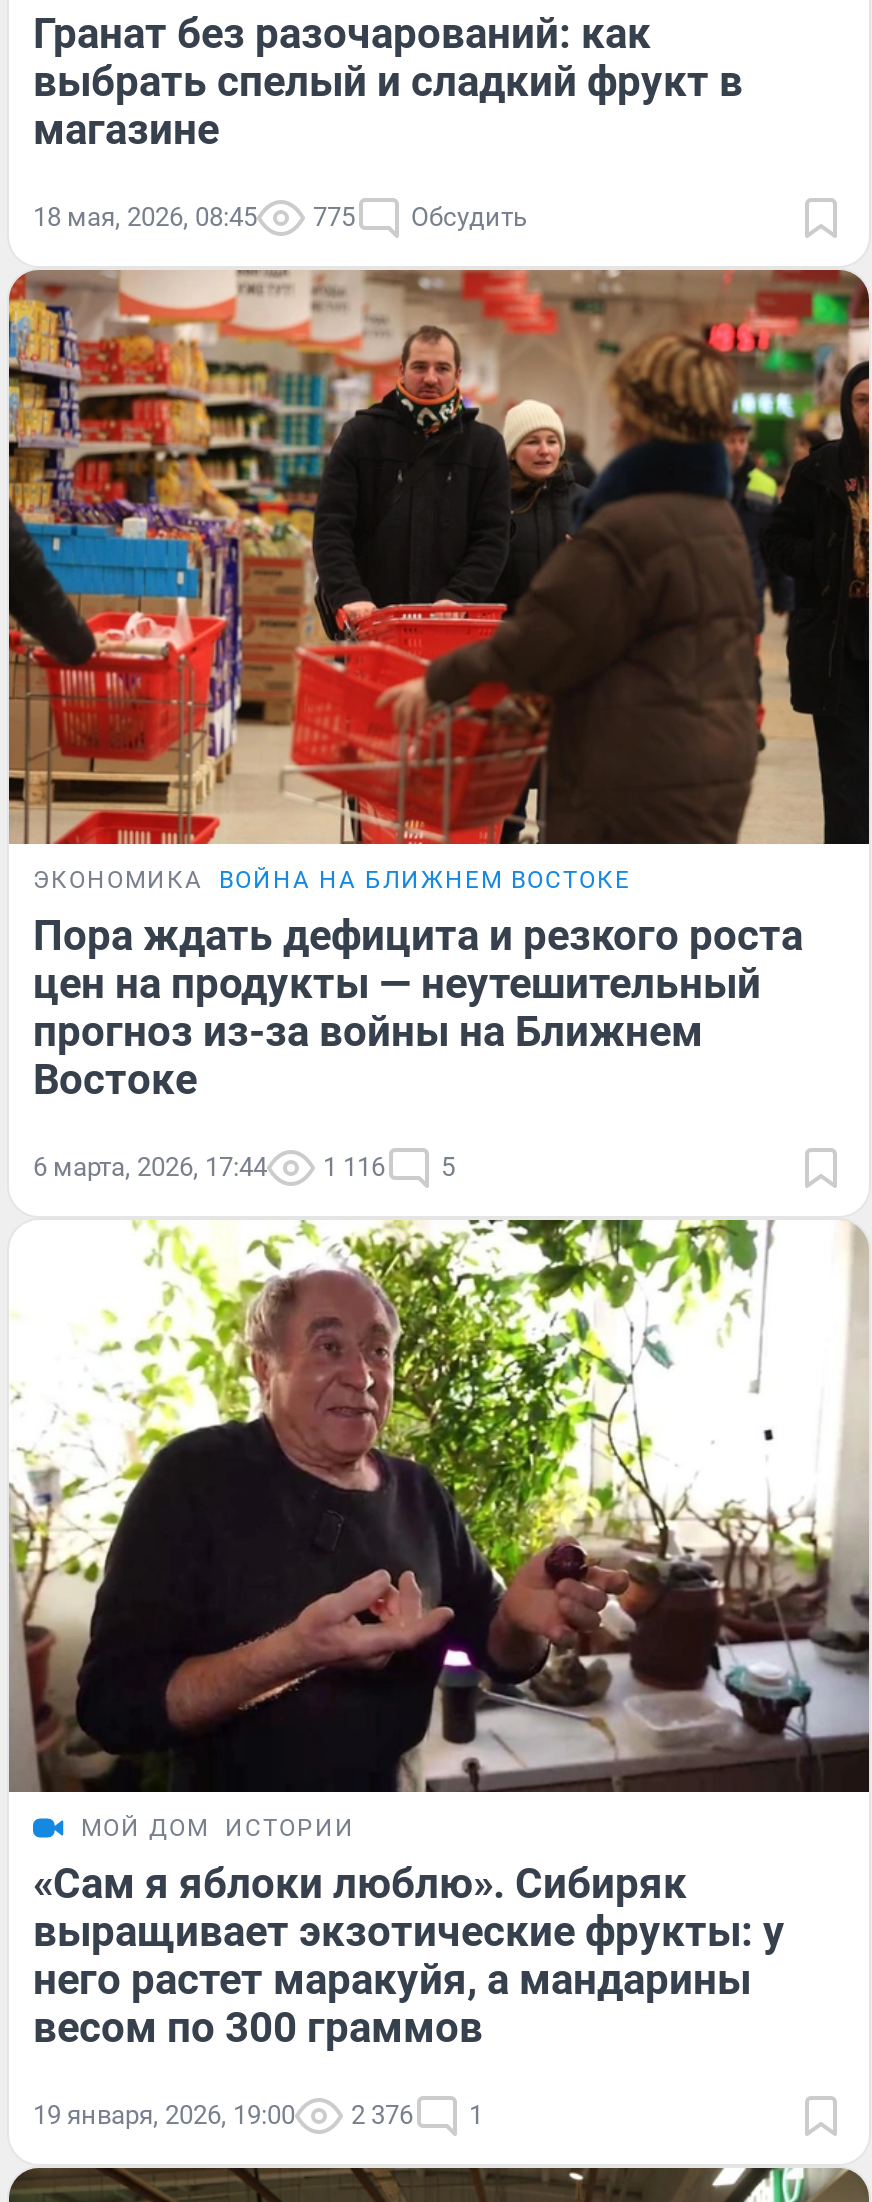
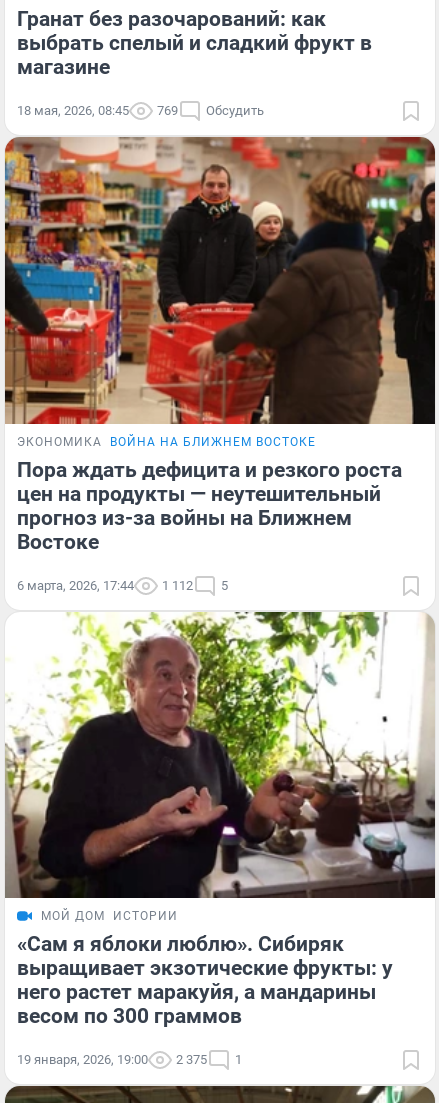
[33,202,527,232] 18 мая, 2026, 08:45 775 Обсудить -> [17,103,264,118] 18 мая, 2026, 08:45 769 Обсудить
[33,1151,455,1181] 6 марта, 2026, 17:44 1 116 5 -> [17,578,228,593] 6 марта, 2026, 17:44 1 112 5
[33,2100,483,2130] 19 января, 2026, 19:00 2 376 1 -> [17,1052,242,1067] 19 января, 2026, 19:00 2 375 1

